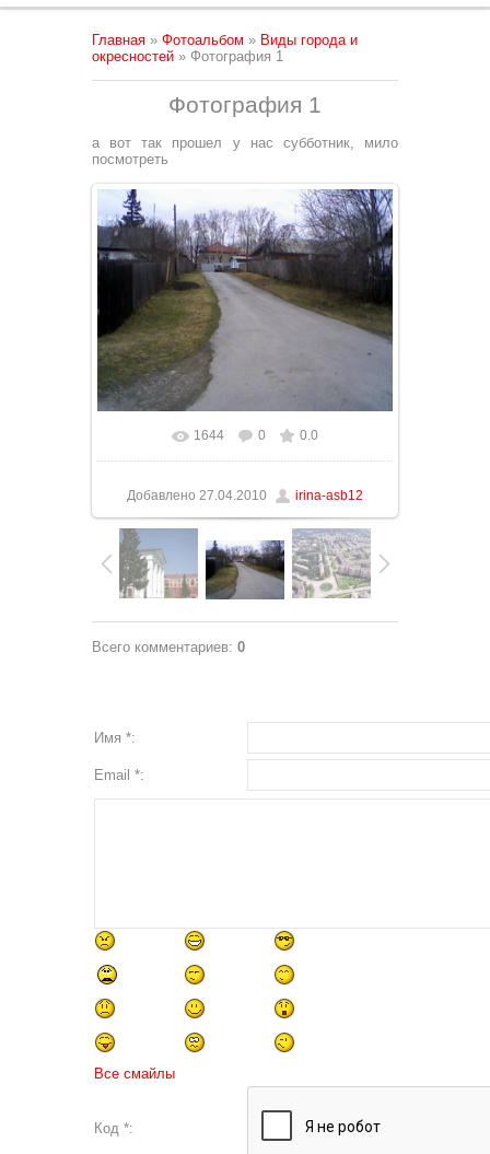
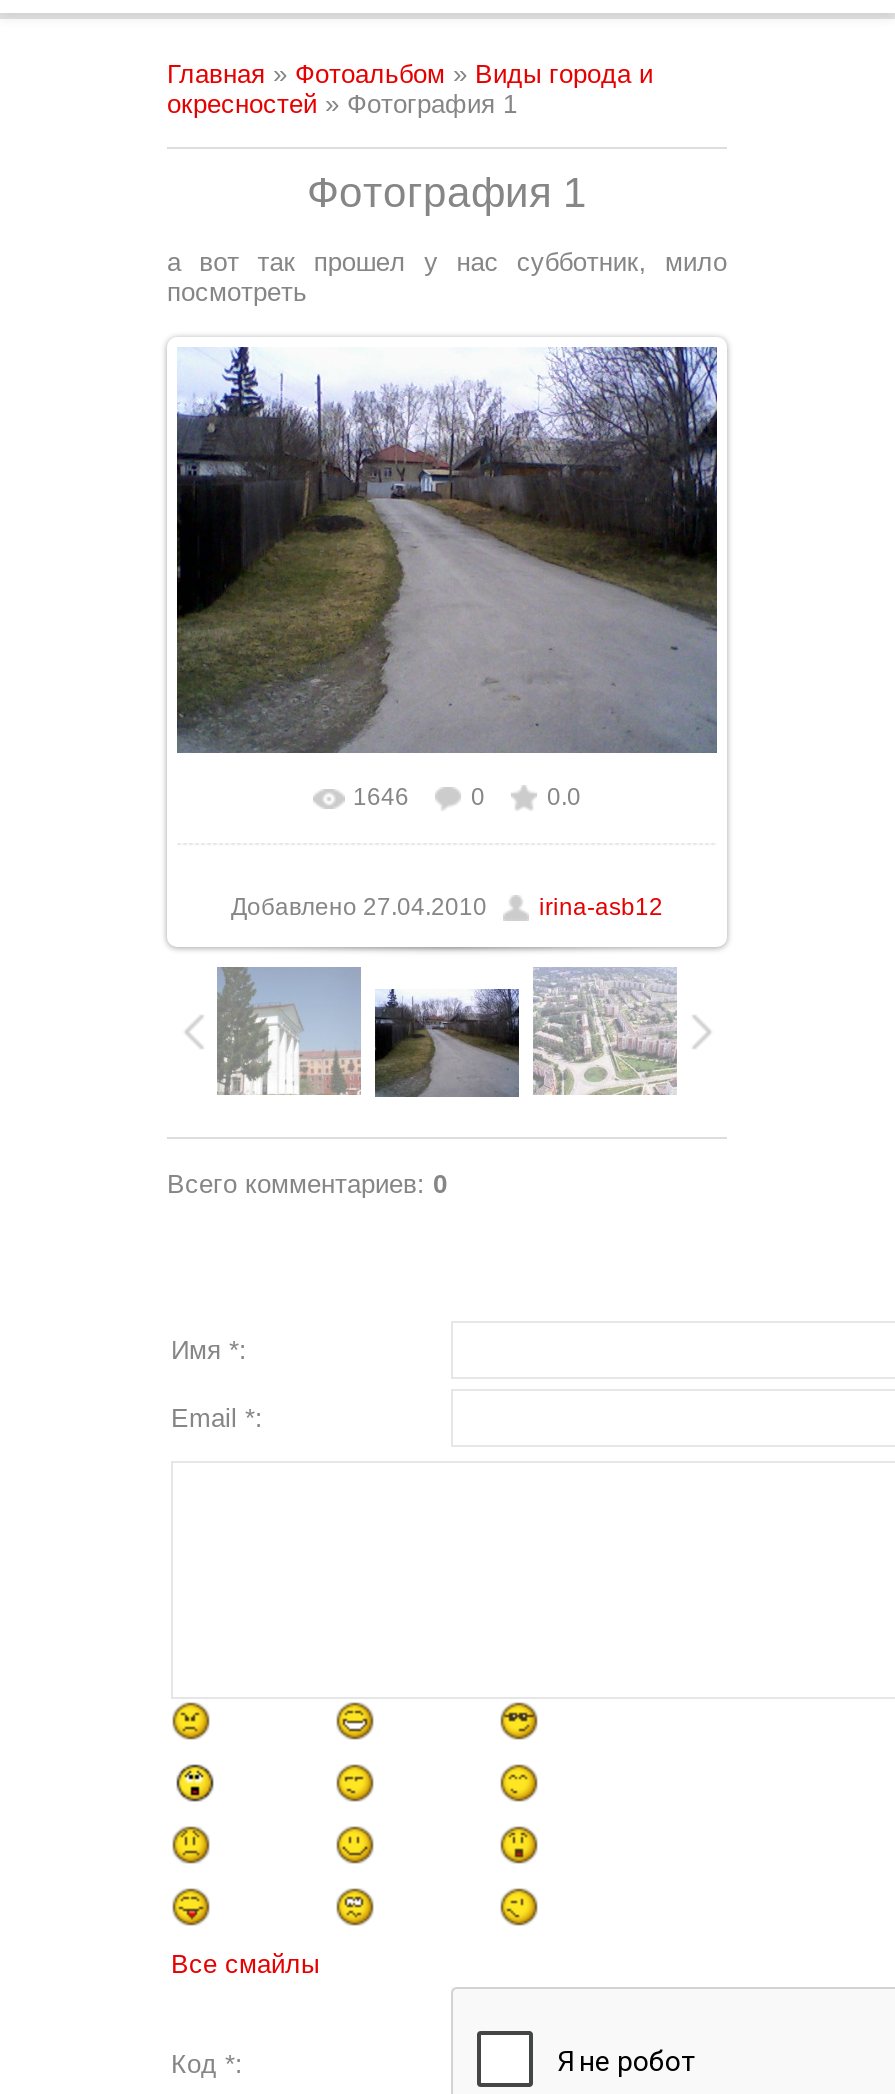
[194,427,224,442] 1644 -> [353,782,409,810] 1646

